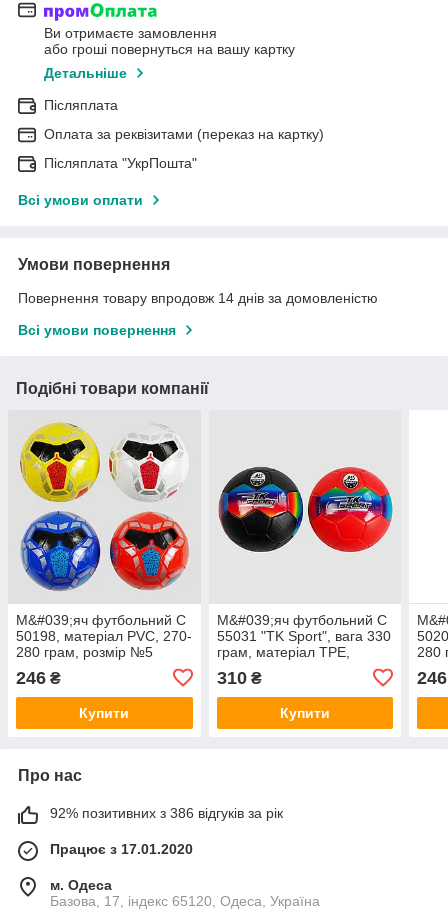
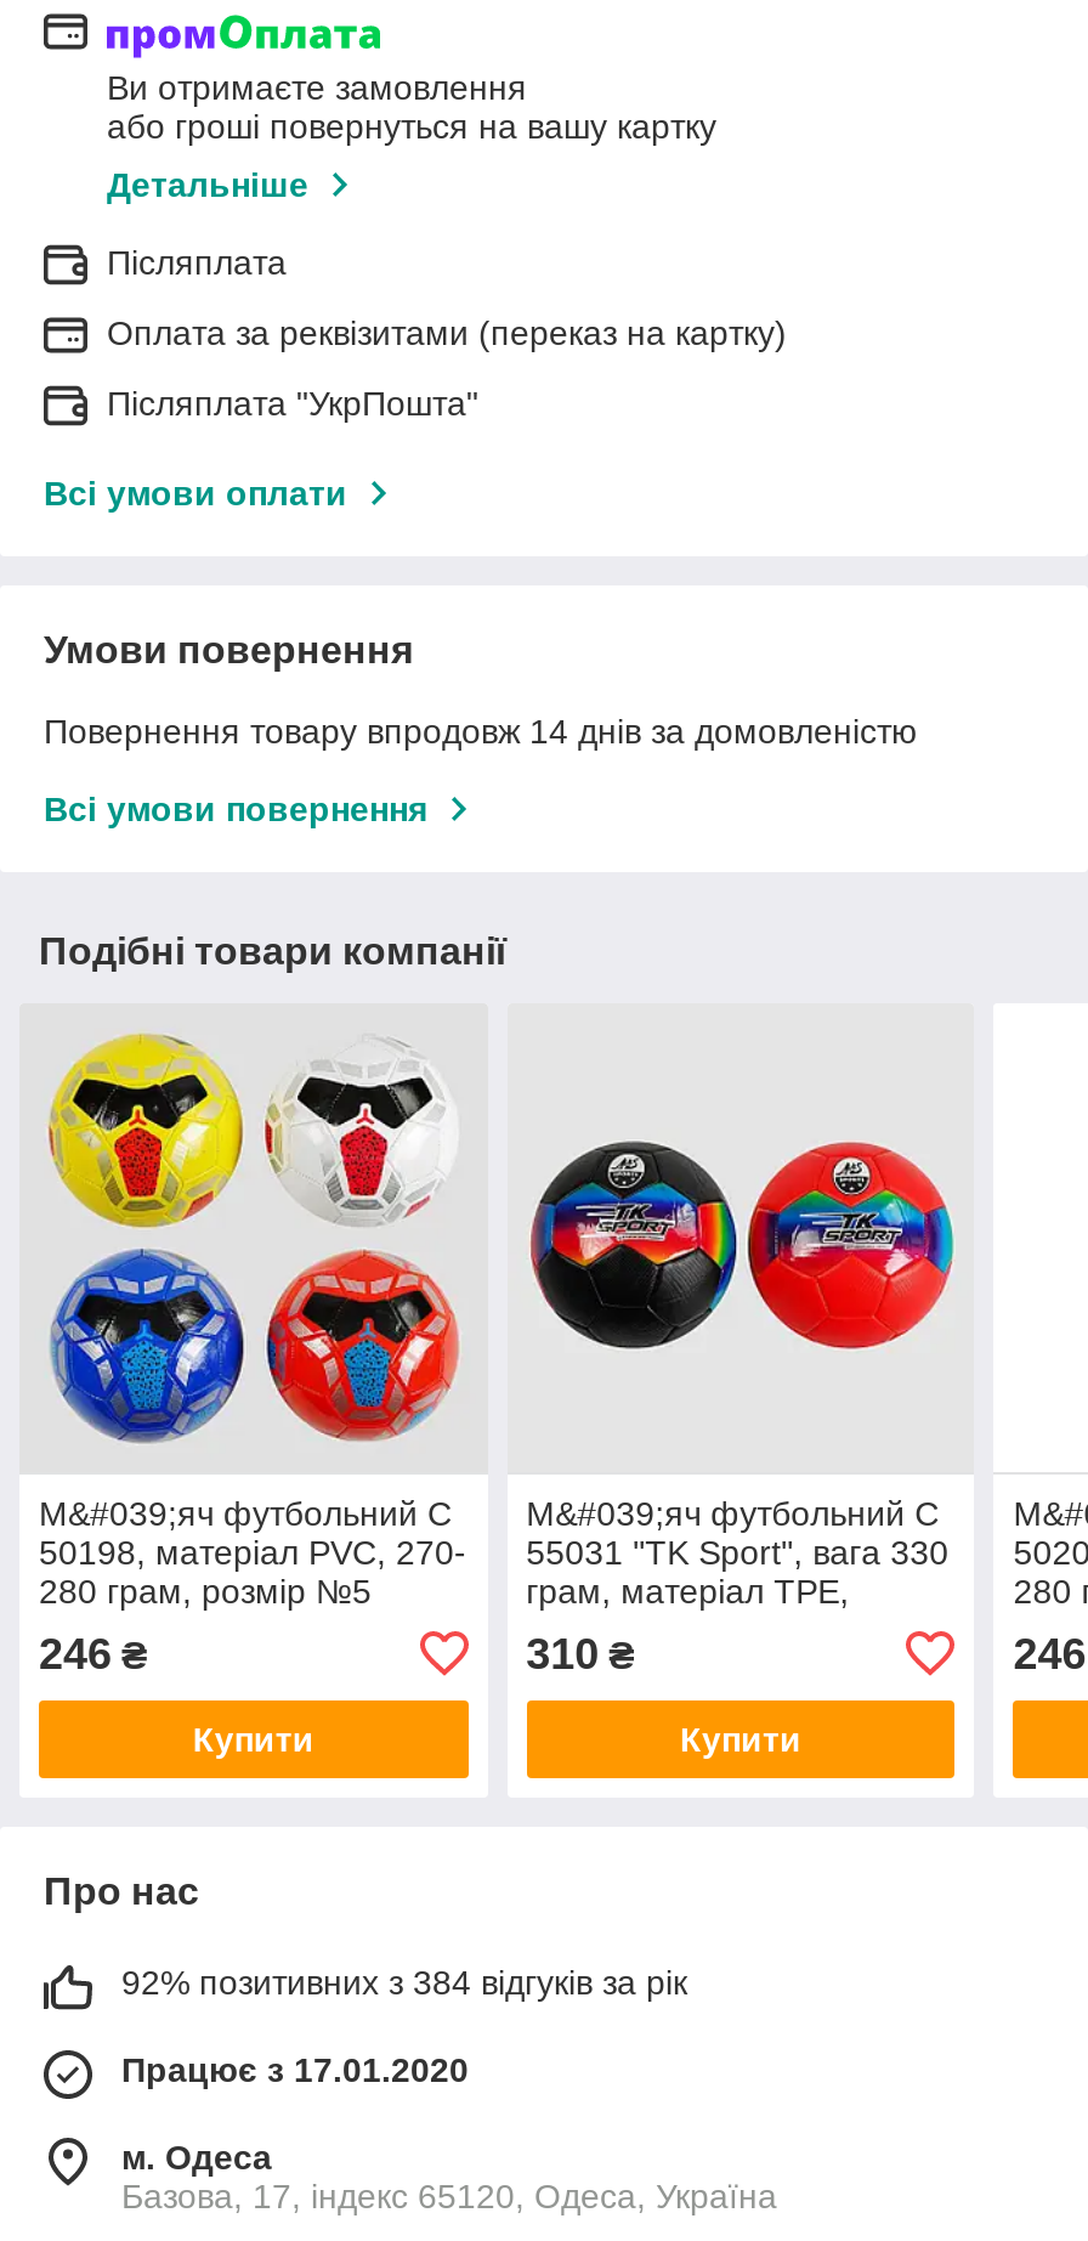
[50,805,283,821] 92% позитивних з 386 відгуків за рік -> [121,1962,687,2001] 92% позитивних з 384 відгуків за рік

